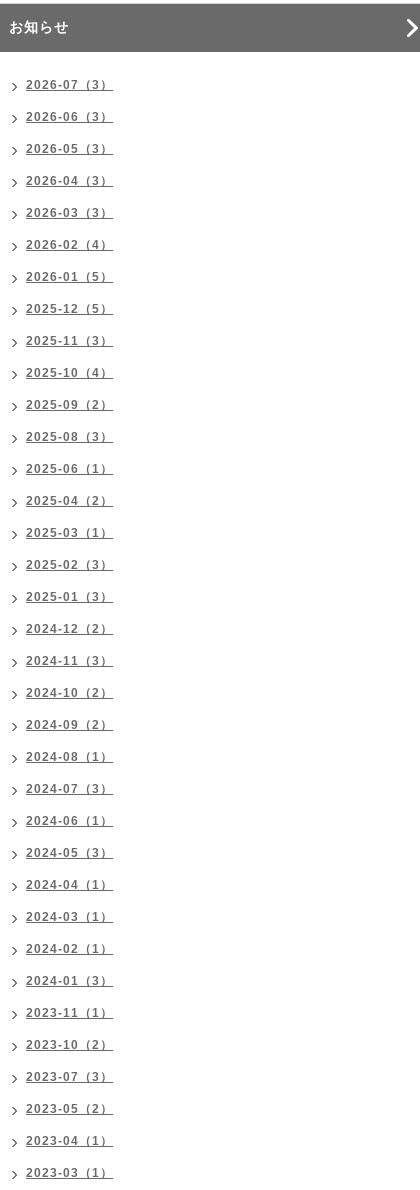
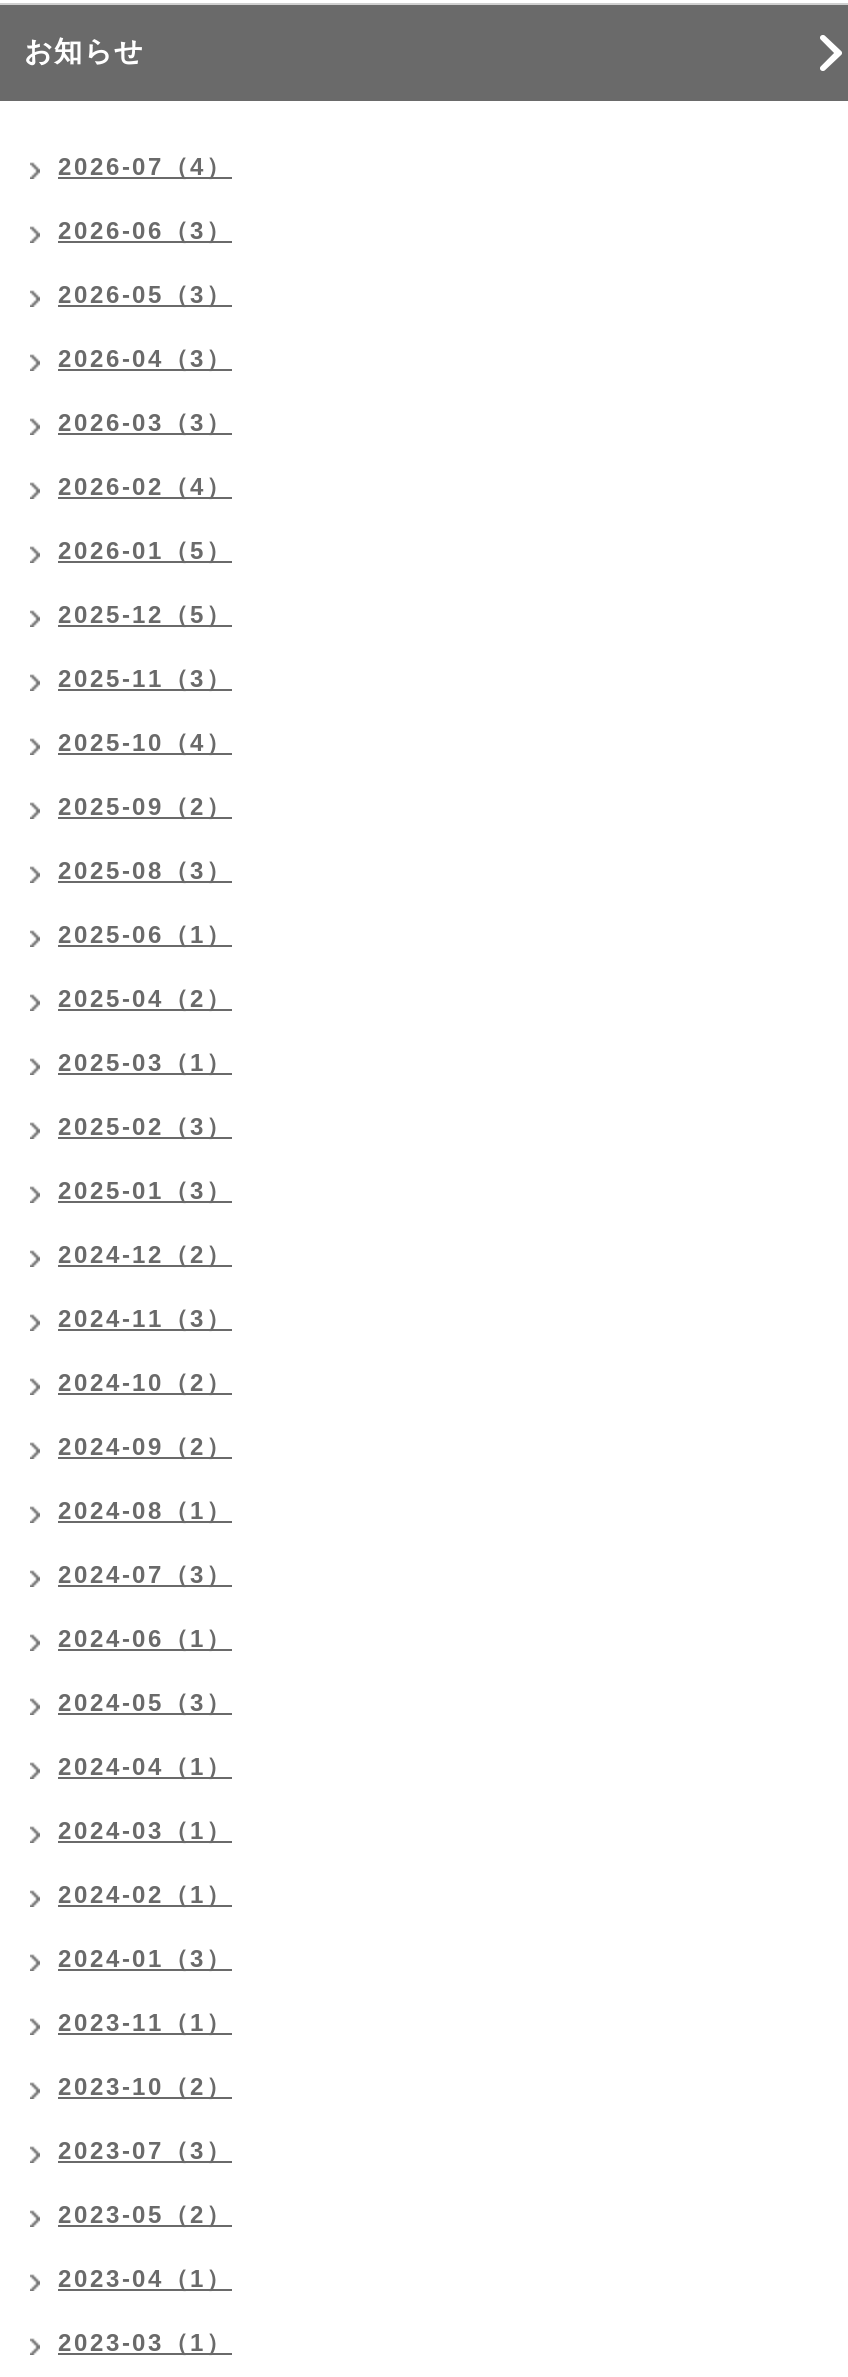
[26,78,113,92] 2026-07（3） -> [58,153,232,181] 2026-07（4）

